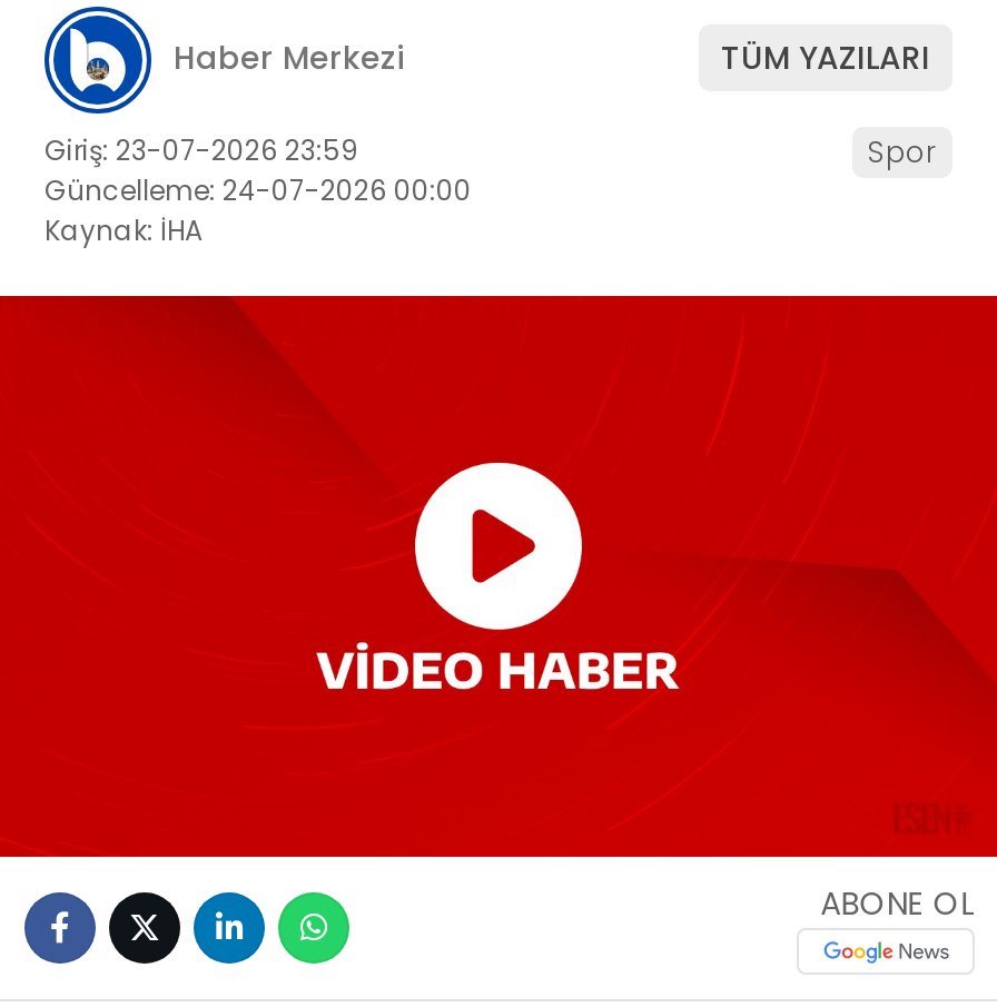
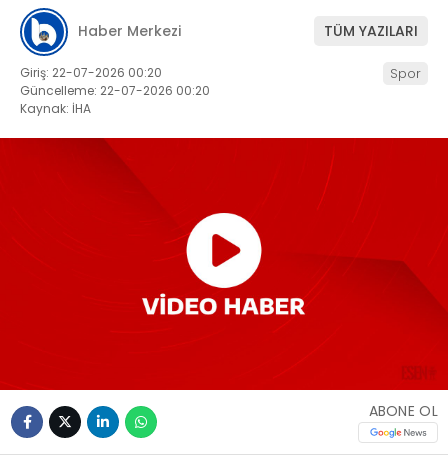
[45,131,358,169] Giriş: 23-07-2026 23:59 -> [20,64,162,81] Giriş: 22-07-2026 00:20
[45,171,472,209] Güncelleme: 24-07-2026 00:00 -> [20,82,210,99] Güncelleme: 22-07-2026 00:20

